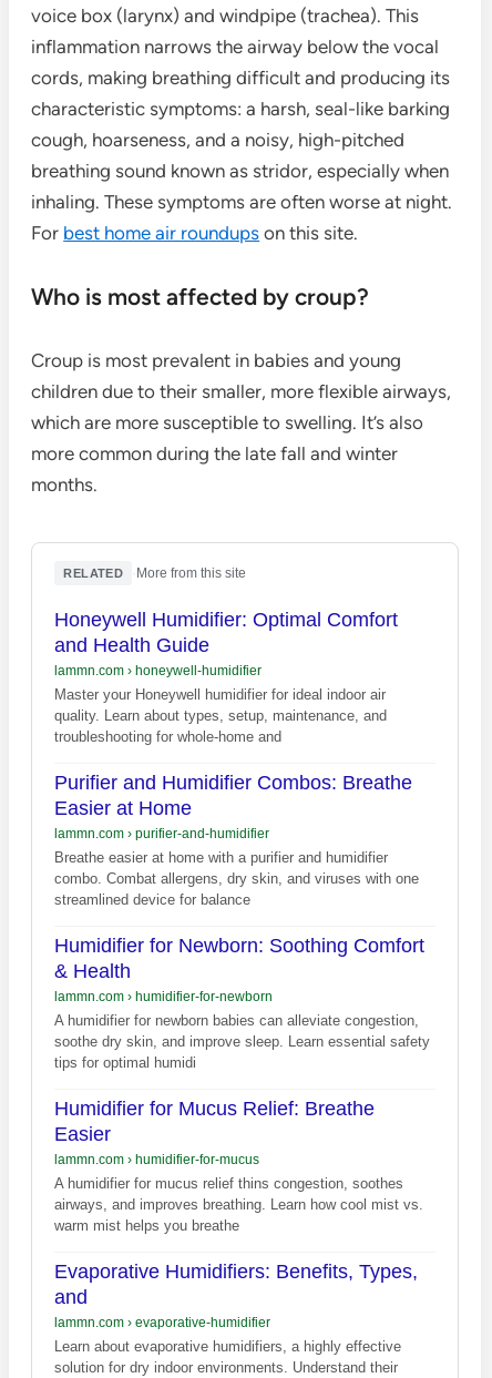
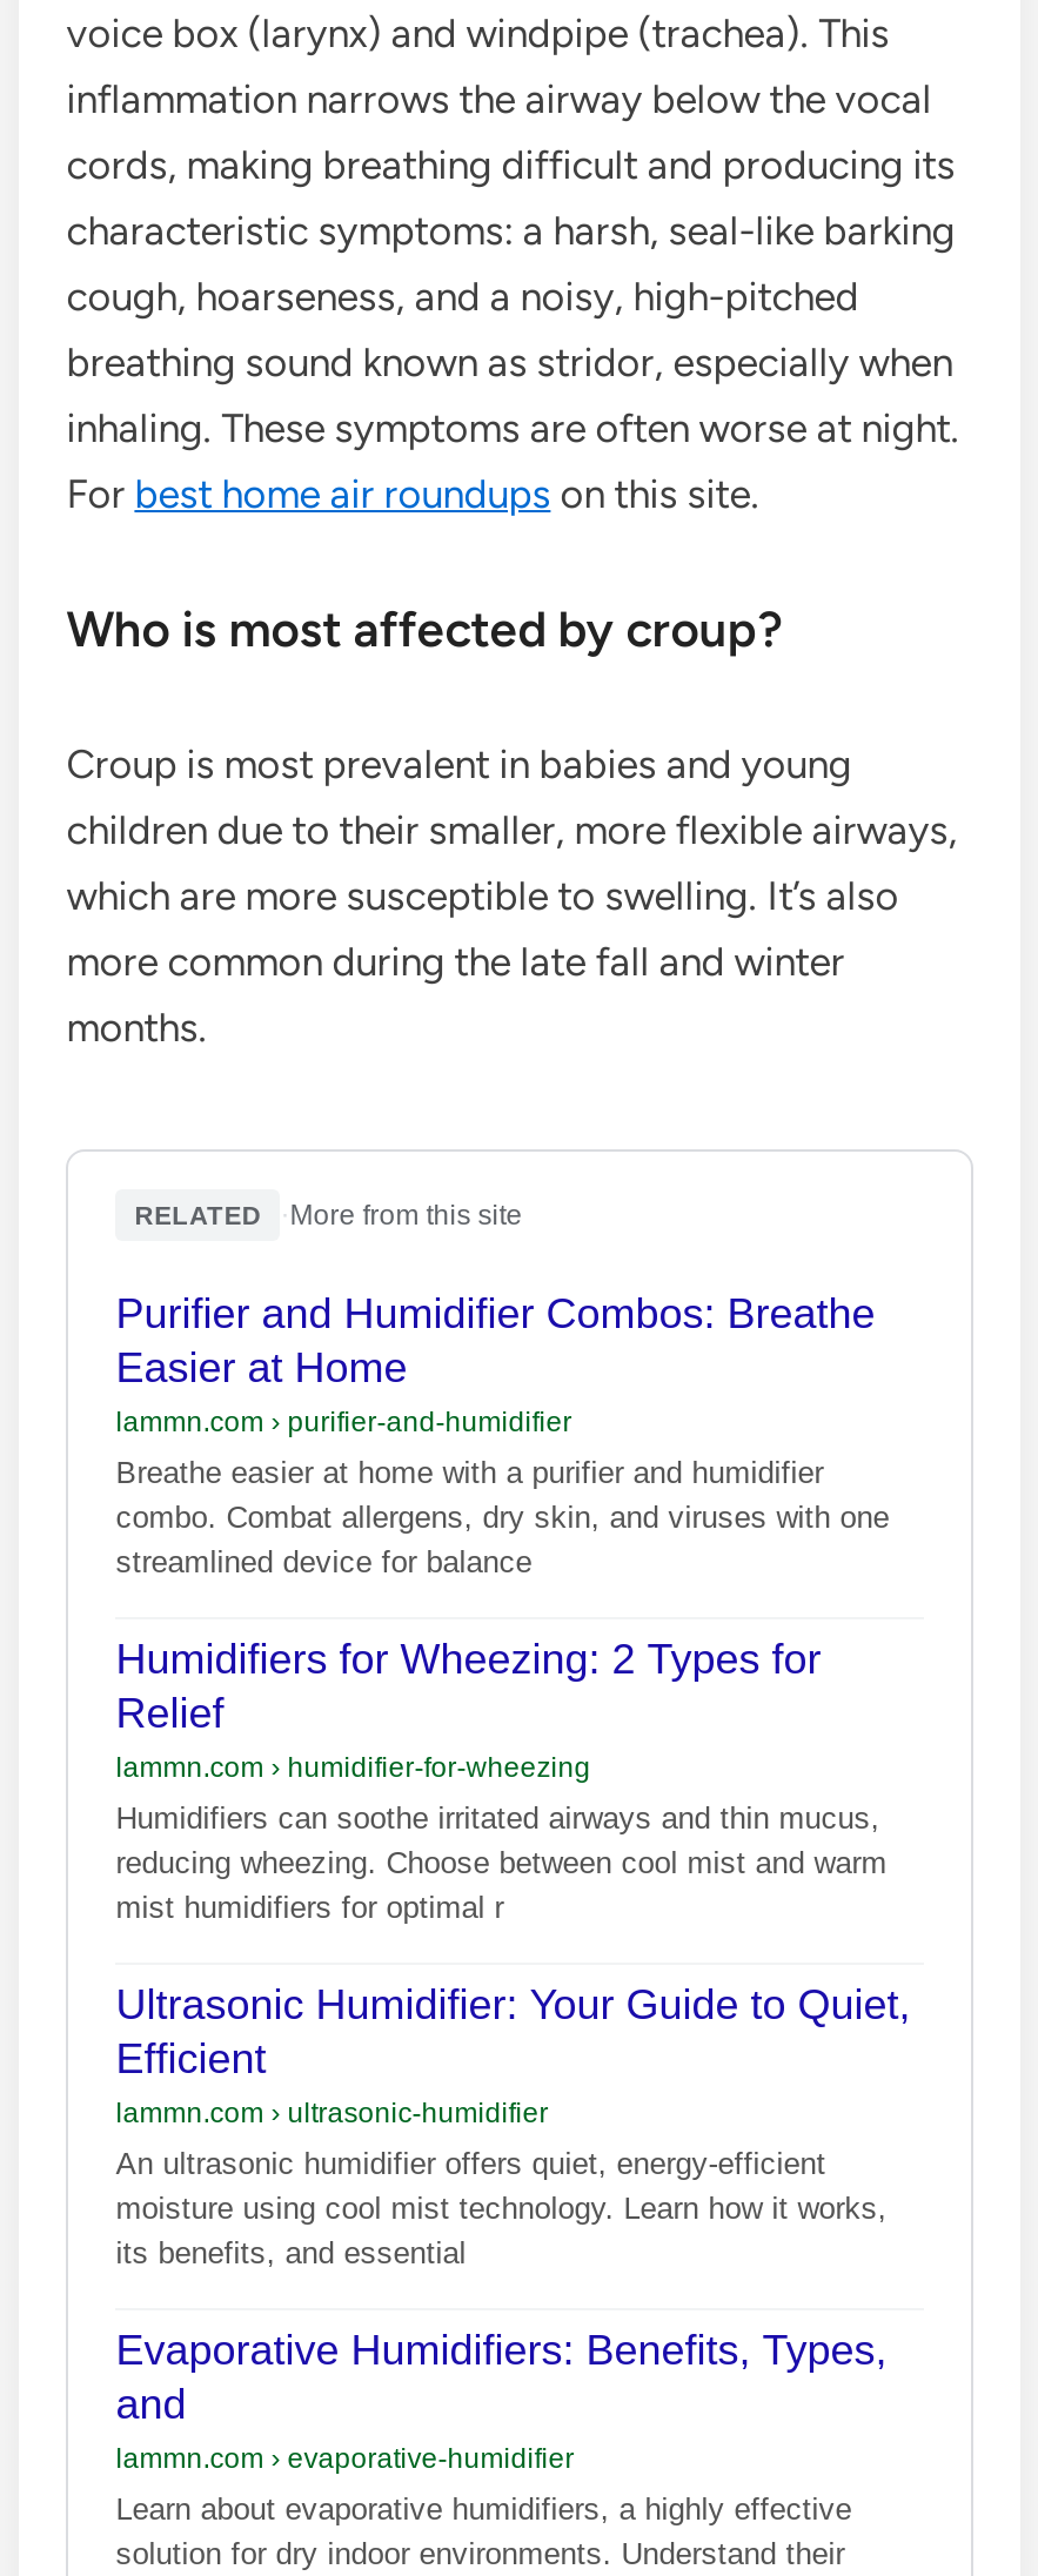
[55,608,398,745] Honeywell Humidifier: Optimal Comfort | and Health Guide | lammn.com › honeywell-humidifier | Master your Honeywell humidifier for ideal indoor air | quality. Learn about types, setup, maintenance, and | troubleshooting for whole-home and -> none
[55,934,425,1004] Humidifier for Newborn: Soothing Comfort | & Health | lammn.com › humidifier-for-newborn -> [116,1635,821,1783] Humidifiers for Wheezing: 2 Types for | Relief | lammn.com › humidifier-for-wheezing
[55,1012,430,1071] A humidifier for newborn babies can alleviate congestion, | soothe dry skin, and improve sleep. Learn essential safety | tips for optimal humidi -> [116,1800,887,1924] Humidifiers can soothe irritated airways and thin mucus, | reducing wheezing. Choose between cool mist and warm | mist humidifiers for optimal r
[55,1097,375,1167] Humidifier for Mucus Relief: Breathe | Easier | lammn.com › humidifier-for-mucus -> [116,1981,910,2129] Ultrasonic Humidifier: Your Guide to Quiet, | Efficient | lammn.com › ultrasonic-humidifier
[55,1175,424,1234] A humidifier for mucus relief thins congestion, soothes | airways, and improves breathing. Learn how cool mist vs. | warm mist helps you breathe -> [116,2145,887,2270] An ultrasonic humidifier offers quiet, energy-efficient | moisture using cool mist technology. Learn how it works, | its benefits, and essential

